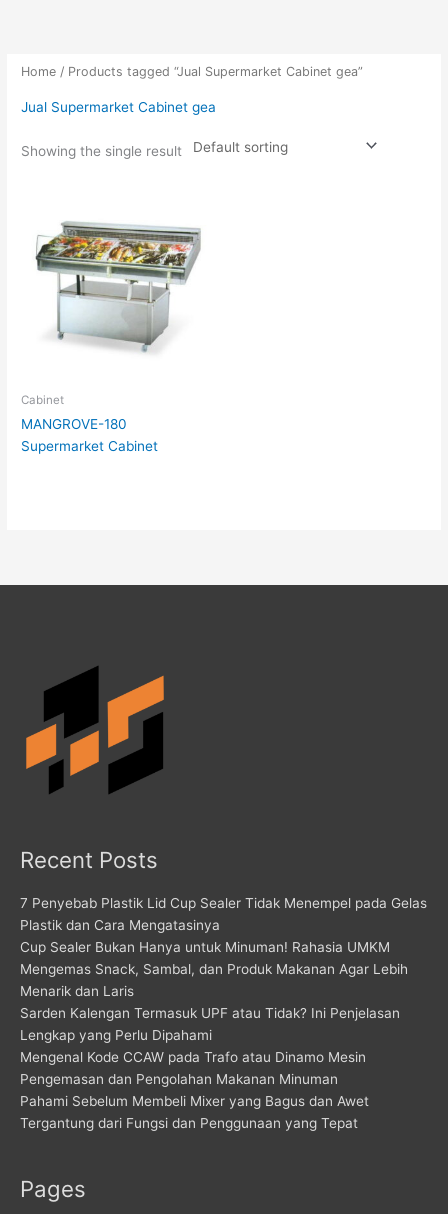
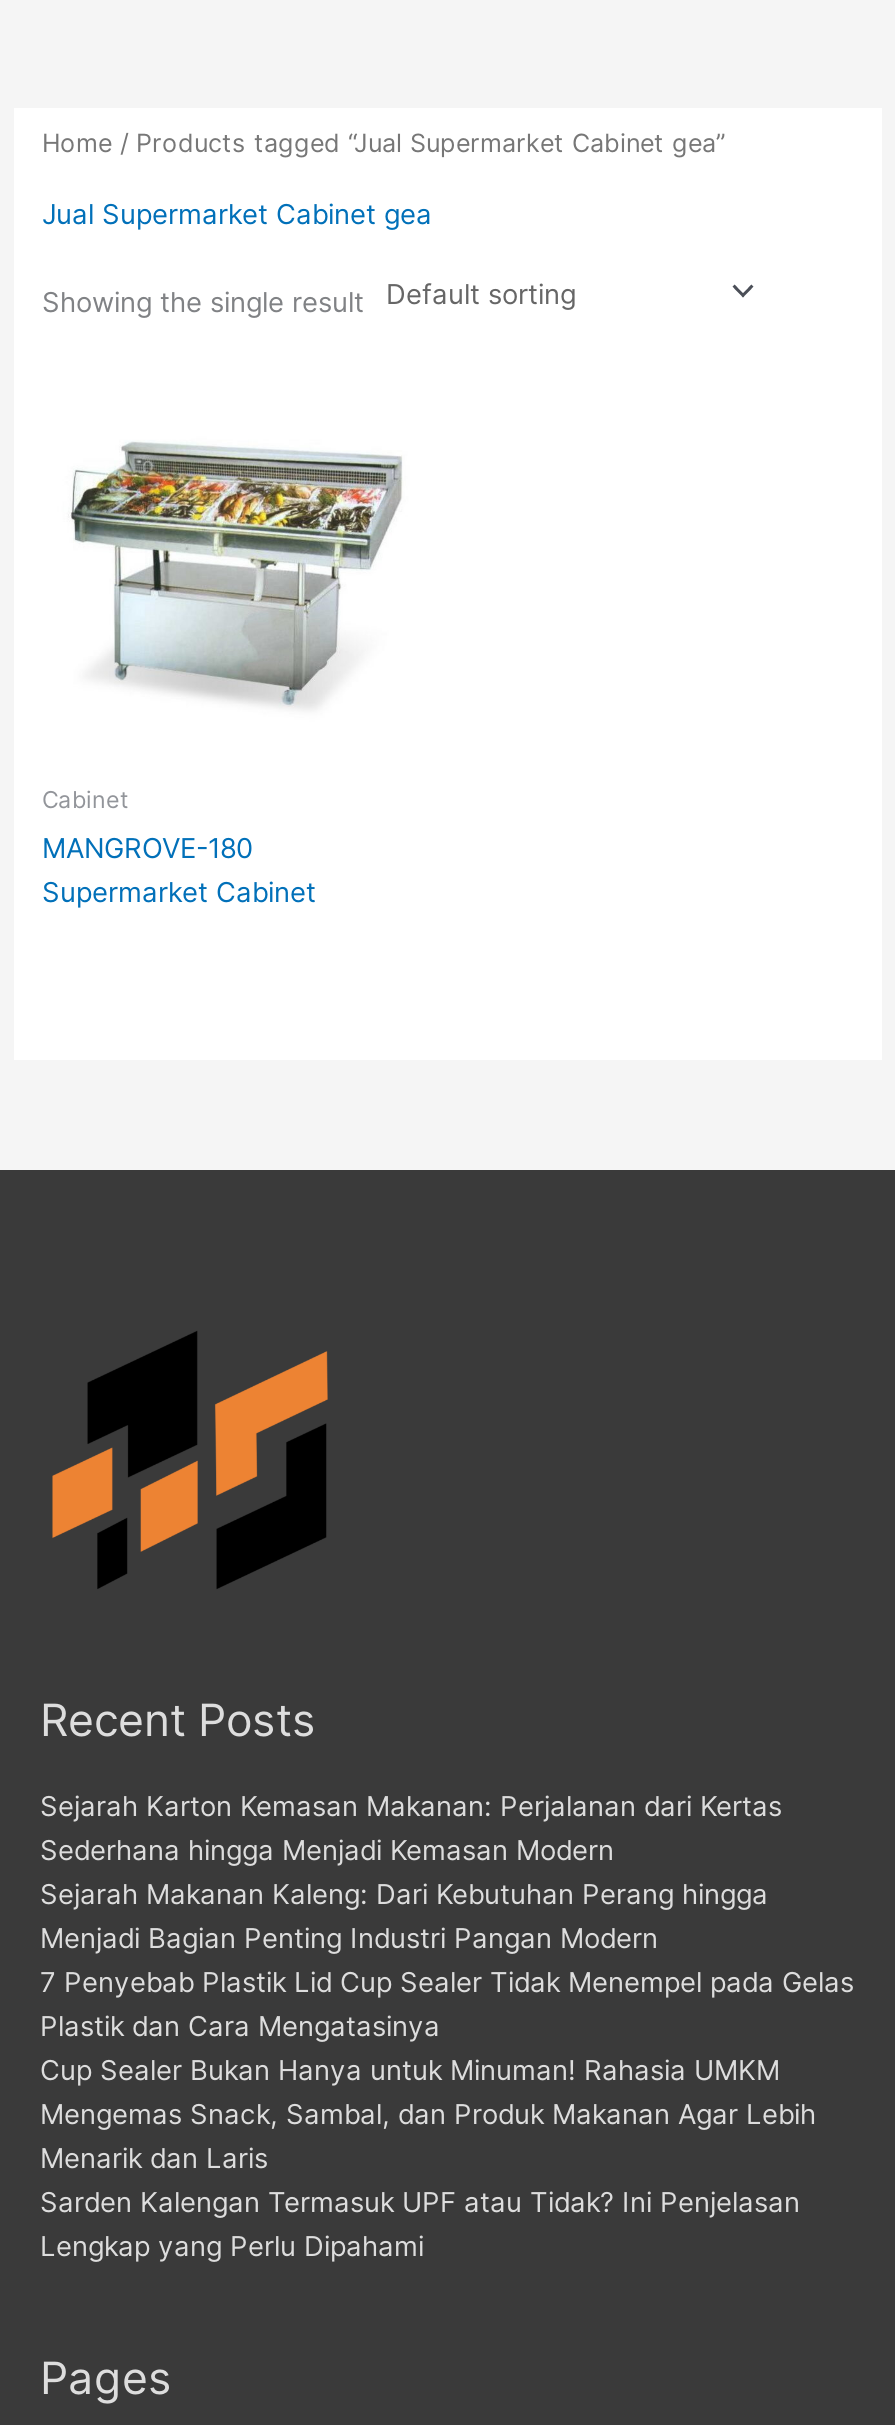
none -> [40,1790,782,1954] Sejarah Karton Kemasan Makanan: Perjalanan dari Kertas | Sederhana hingga Menjadi Kemasan Modern | Sejarah Makanan Kaleng: Dari Kebutuhan Perang hingga | Menjadi Bagian Penting Industri Pangan Modern
moved [20,895,427,1043] -> [40,1966,854,2262]: 7 Penyebab Plastik Lid Cup Sealer Tidak Menempel pada Gelas | Plastik dan Cara Mengatasinya | Cup Sealer Bukan Hanya untuk Minuman! Rahasia UMKM | Mengemas Snack, Sambal, dan Produk Makanan Agar Lebih | Menarik dan Laris | Sarden Kalengan Termasuk UPF atau Tidak? Ini Penjelasan | Lengkap yang Perlu Dipahami
[20,1049,369,1131] Mengenal Kode CCAW pada Trafo atau Dinamo Mesin | Pengemasan dan Pengolahan Makanan Minuman | Pahami Sebelum Membeli Mixer yang Bagus dan Awet | Tergantung dari Fungsi dan Penggunaan yang Tepat -> none

